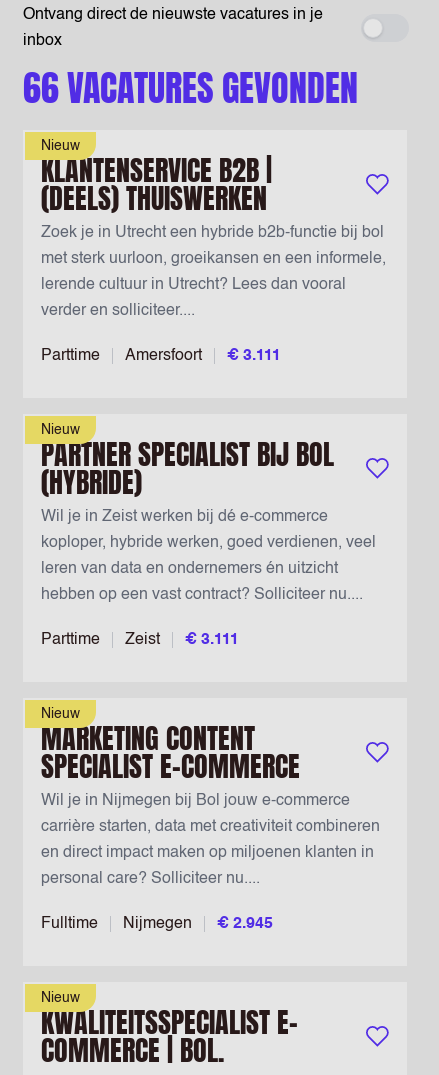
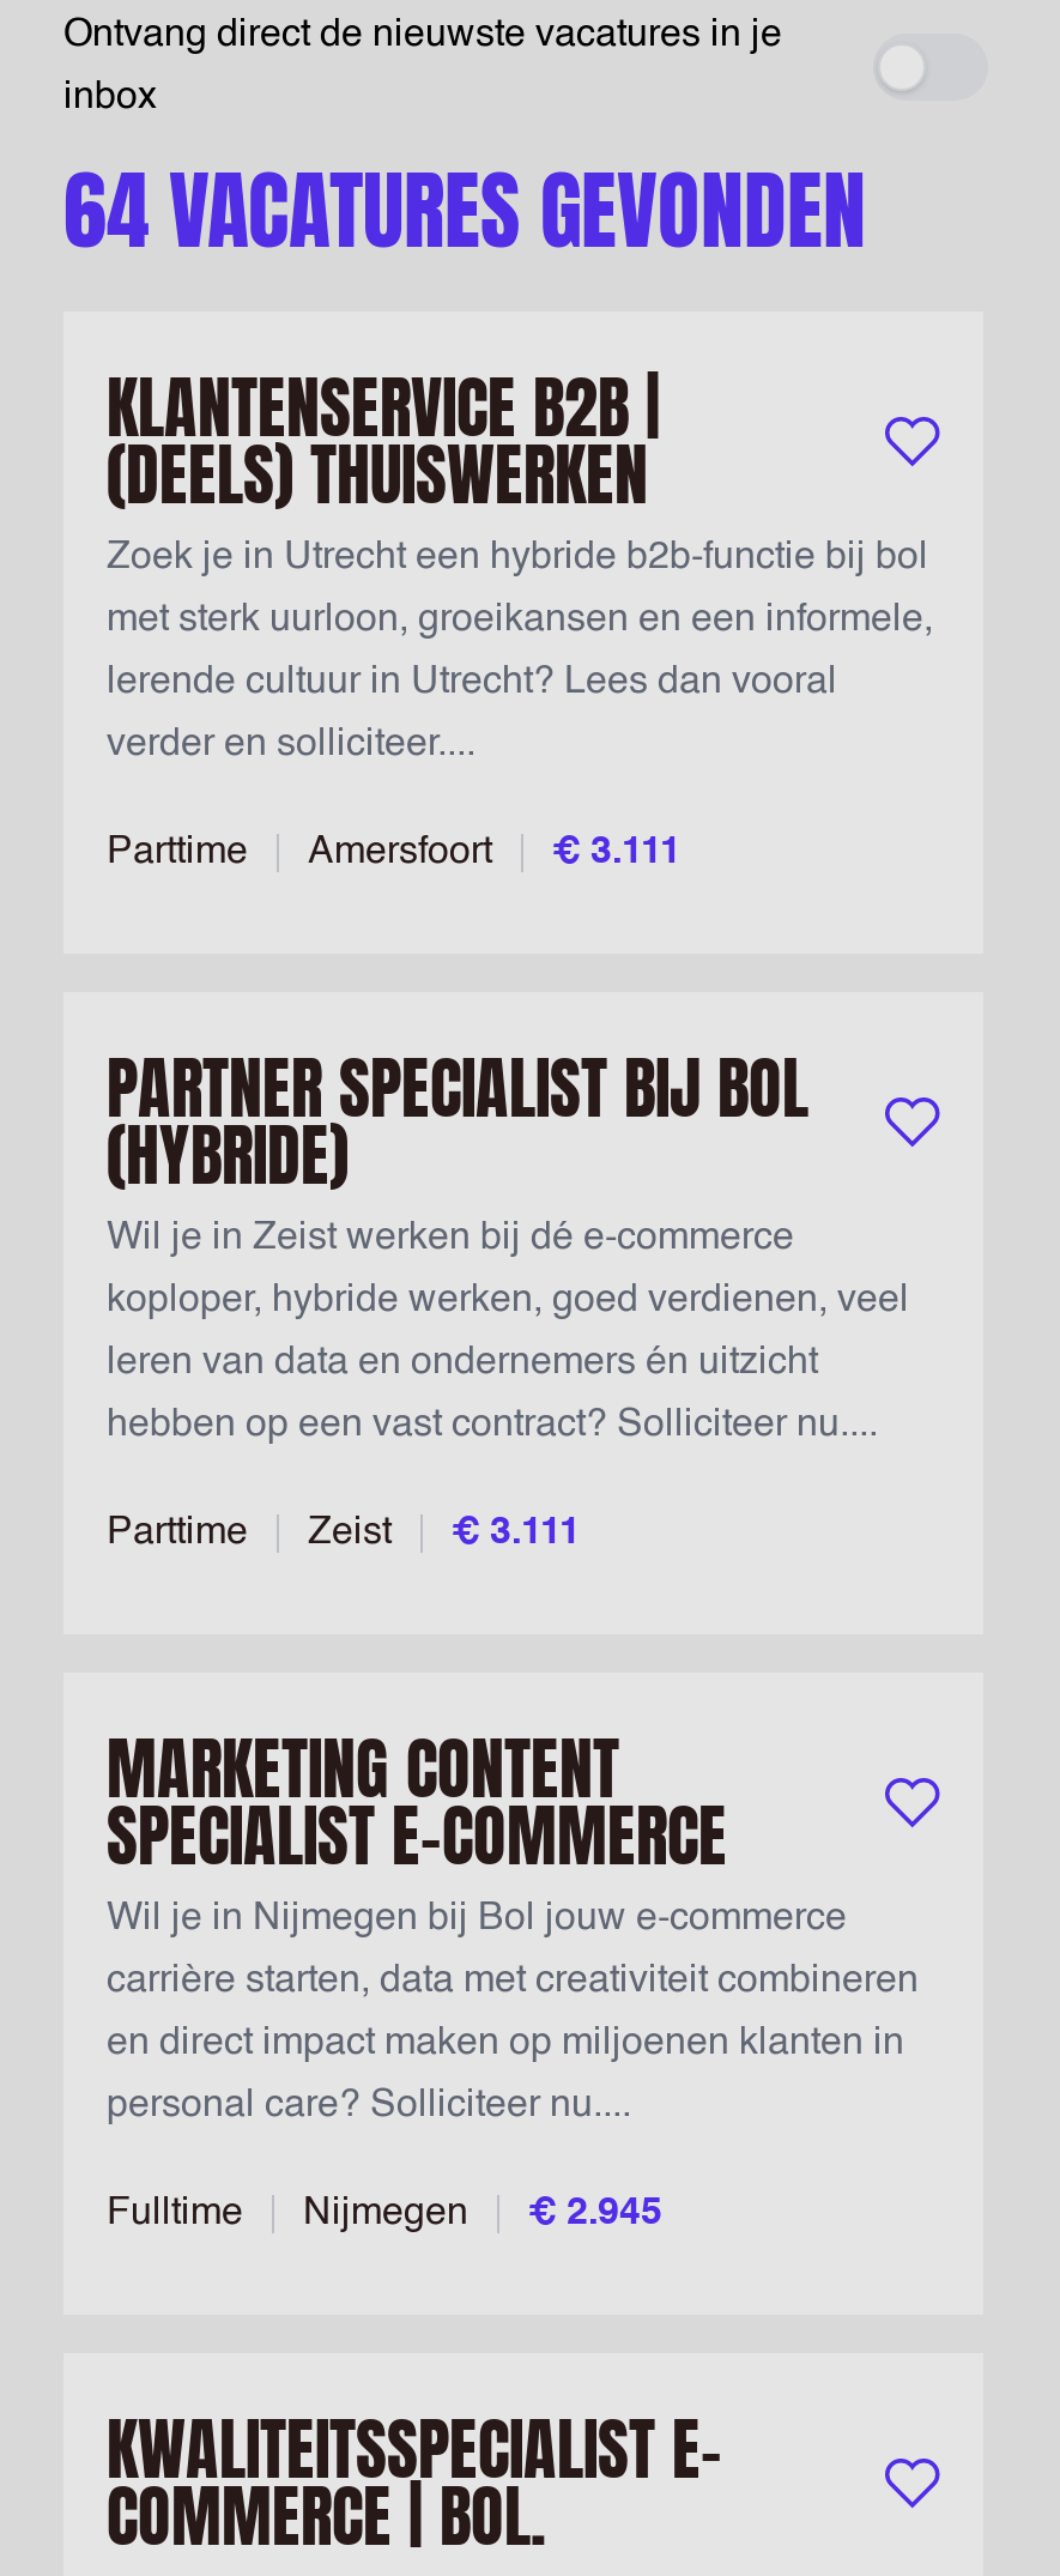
[23,61,358,153] 66 VACATURES GEVONDEN | Nieuw -> [63,146,866,276] 64 VACATURES GEVONDEN
[41,423,80,437] Nieuw -> none
[41,707,80,721] Nieuw -> none
[41,991,80,1005] Nieuw -> none

